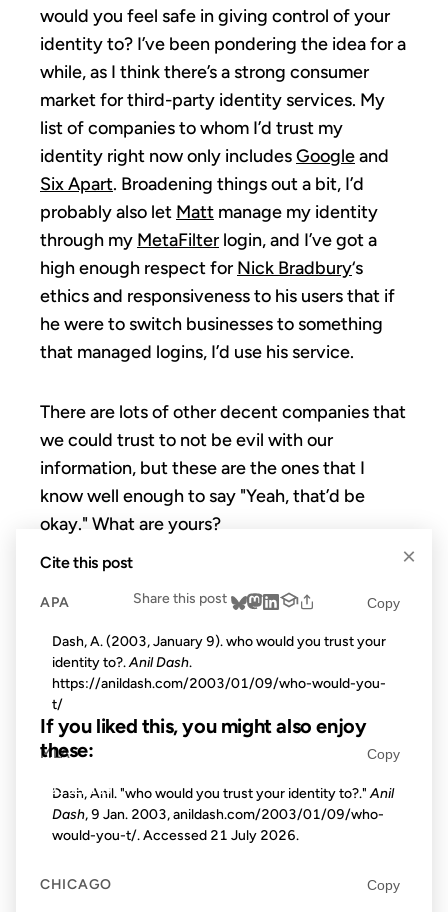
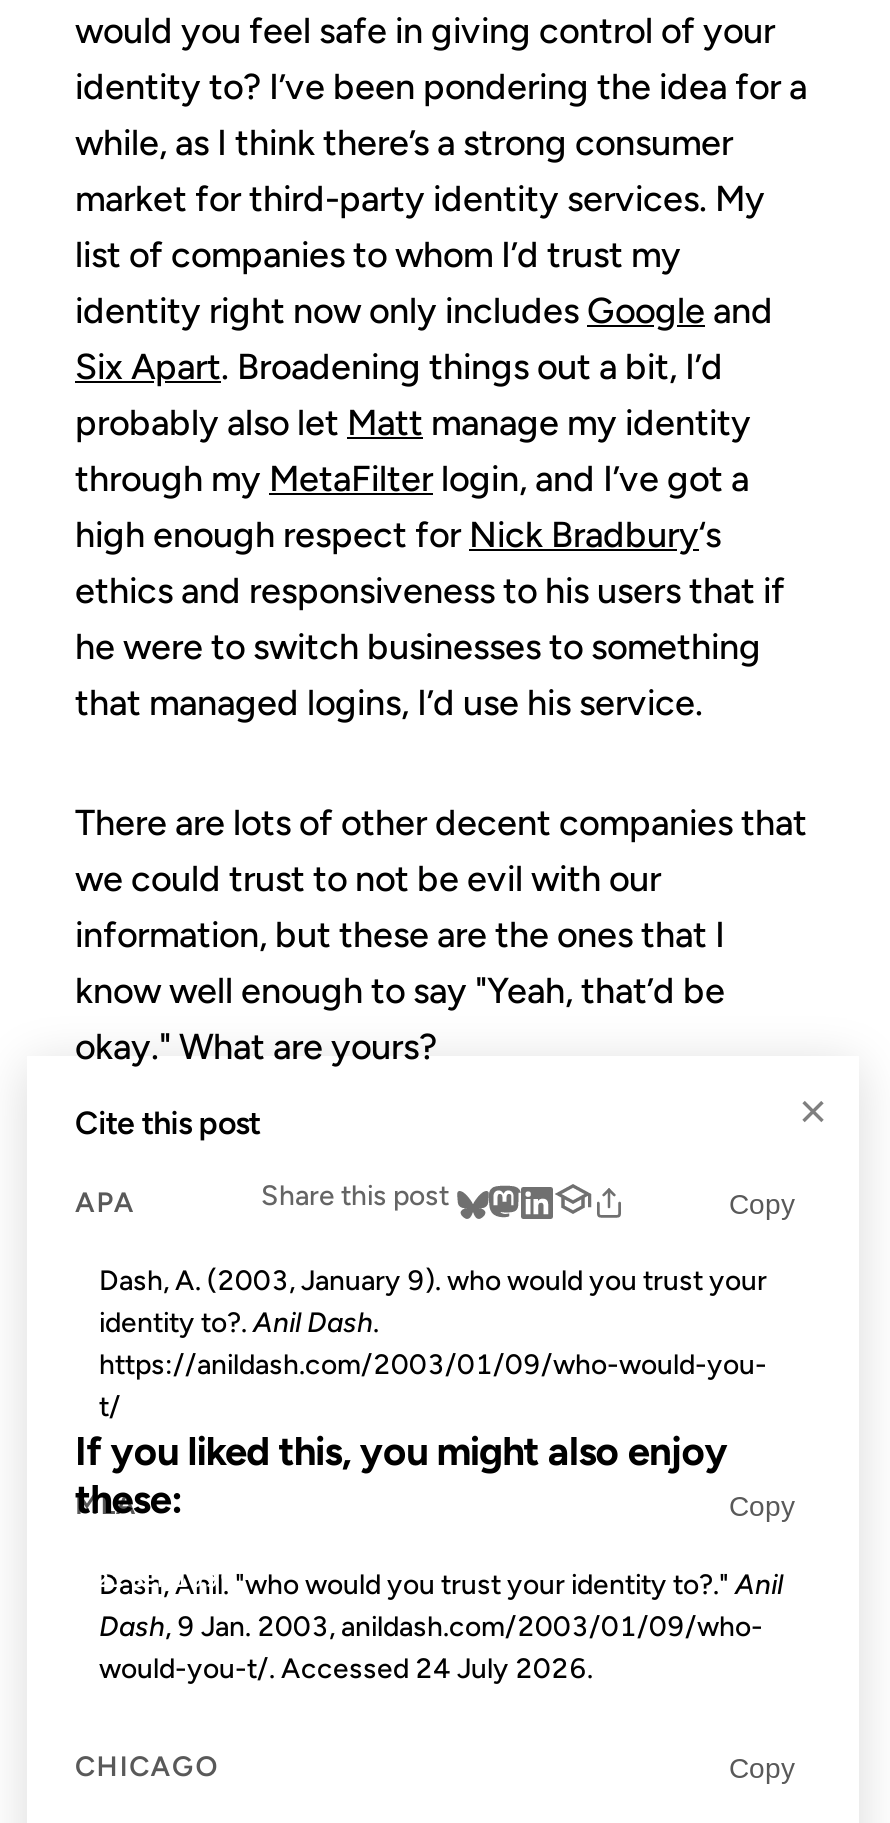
[52,826,299,843] would-you-t/. Accessed 21 July 2026. -> [99,1652,593,1686] would-you-t/. Accessed 24 July 2026.

